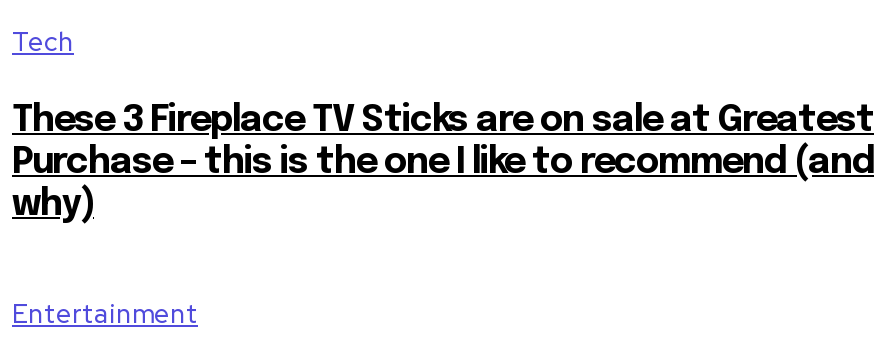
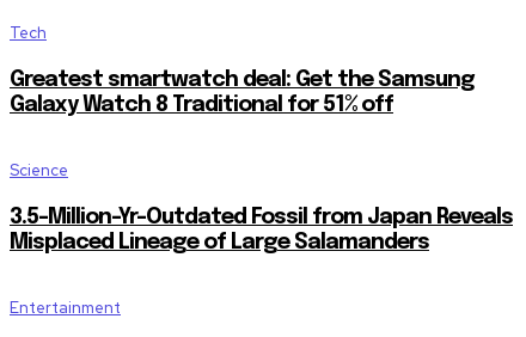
[12,103,874,223] These 3 Fireplace TV Sticks are on sale at Greatest | Purchase – this is the one I like to recommend (and | why) -> [10,69,513,253] Greatest smartwatch deal: Get the Samsung | Galaxy Watch 8 Traditional for 51% off | Science | 3.5-Million-Yr-Outdated Fossil from Japan Reveals | Misplaced Lineage of Large Salamanders

